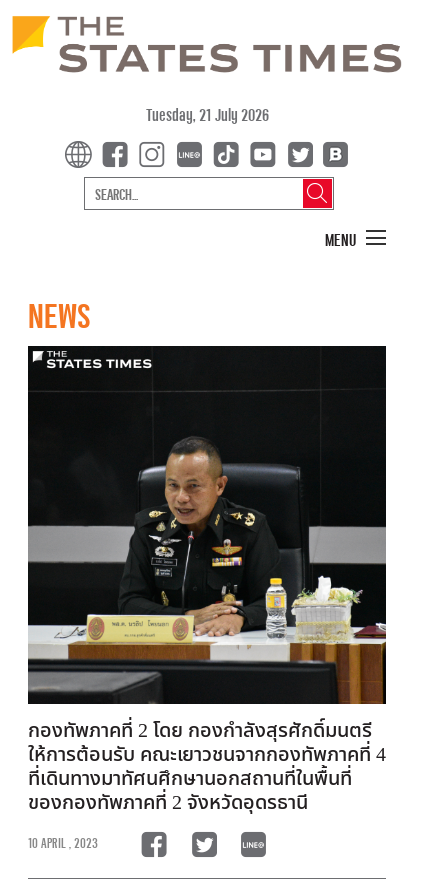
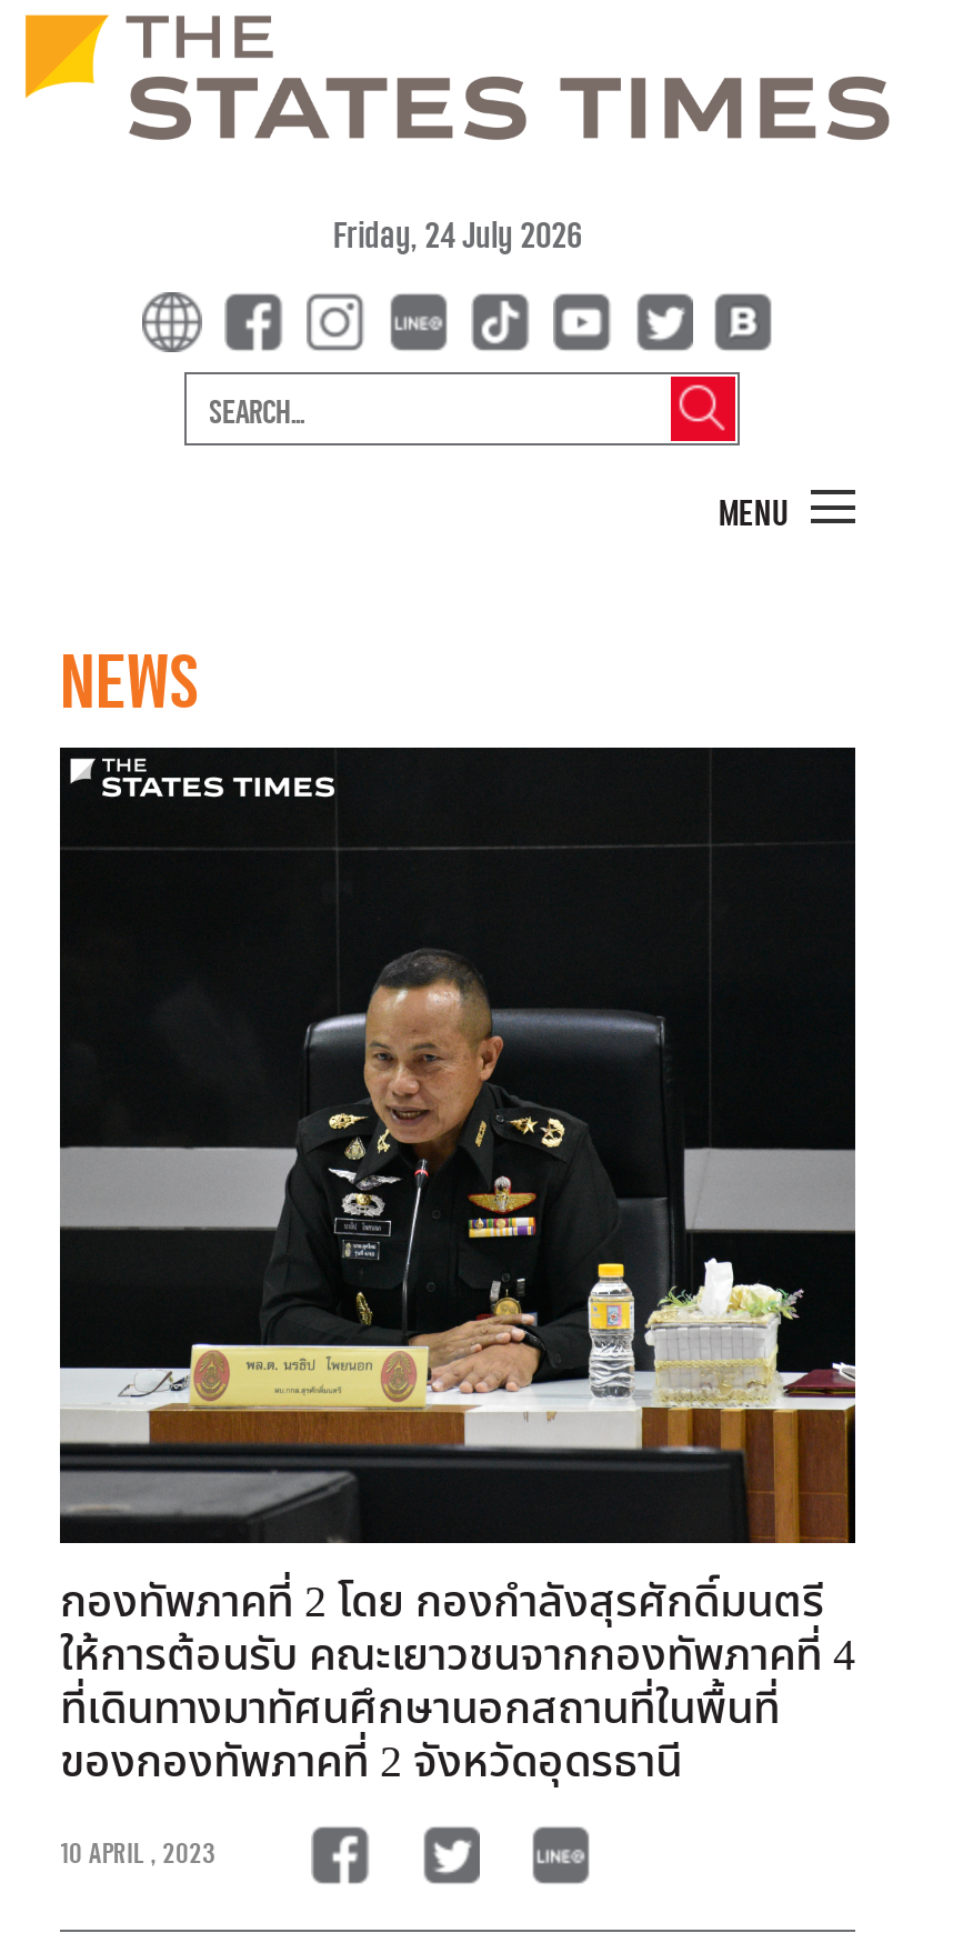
[145,104,268,125] Tuesday, 21 July 2026 -> [333,211,582,257] Friday, 24 July 2026

